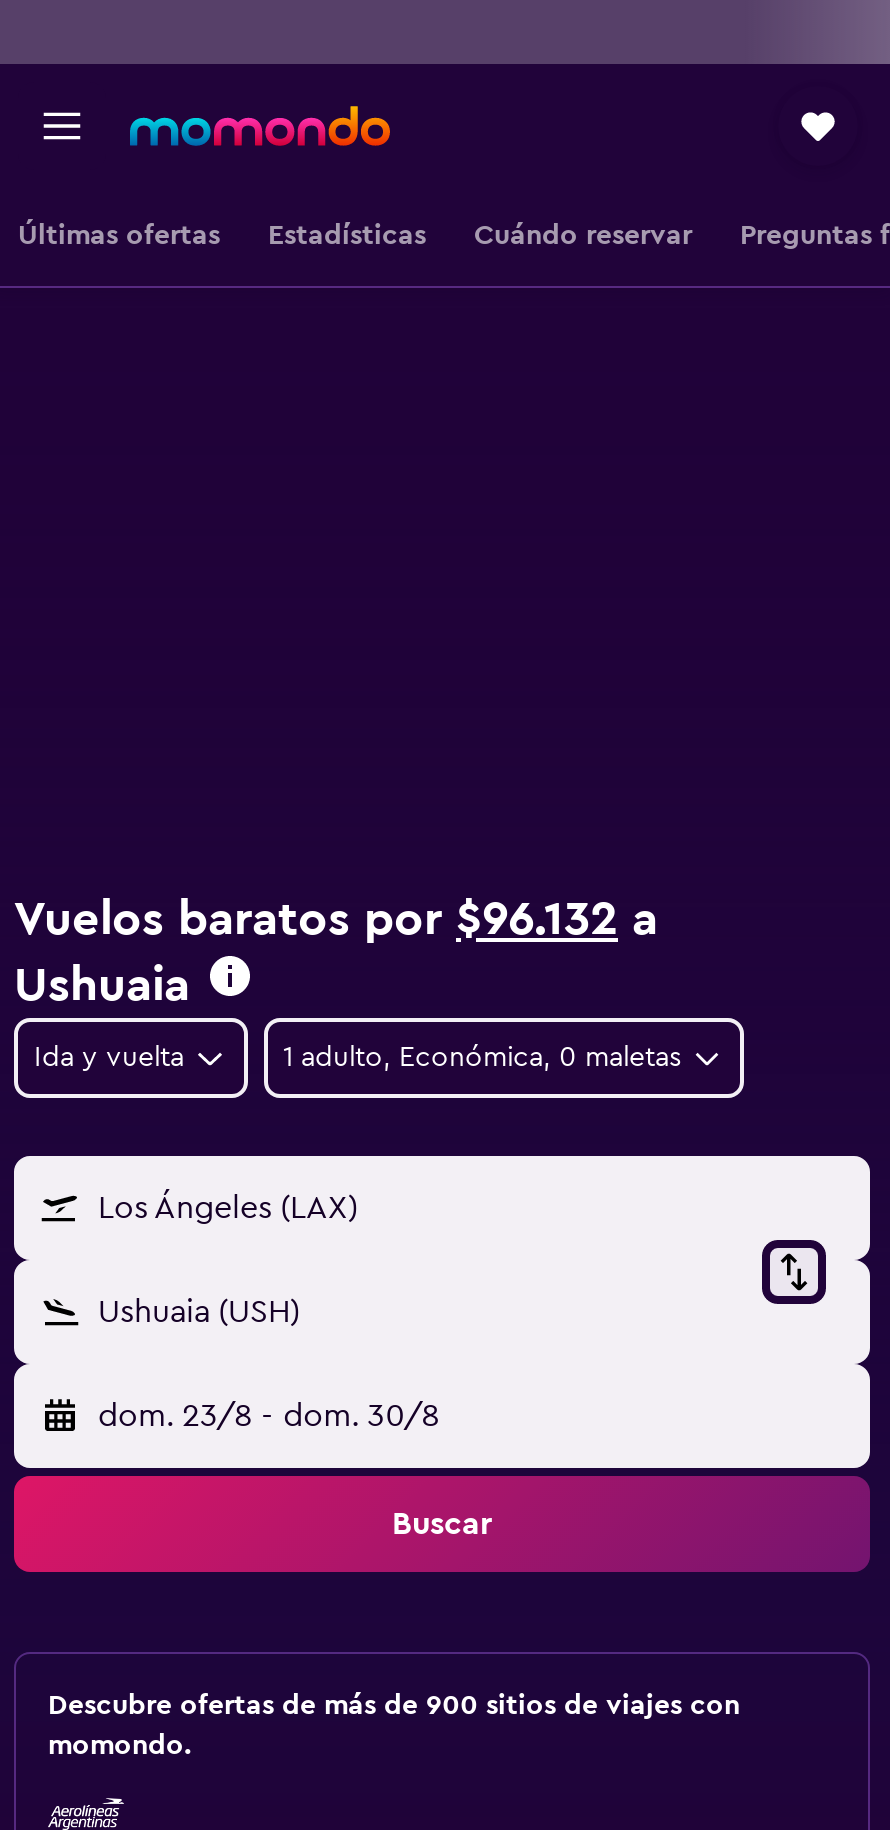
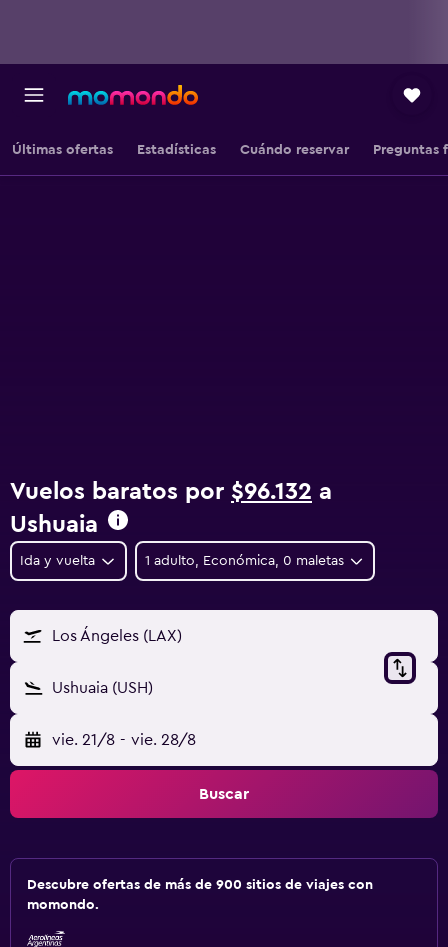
[98,1400,439,1432] dom. 23/8 - dom. 30/8 -> [52,732,196,748] vie. 21/8 - vie. 28/8

